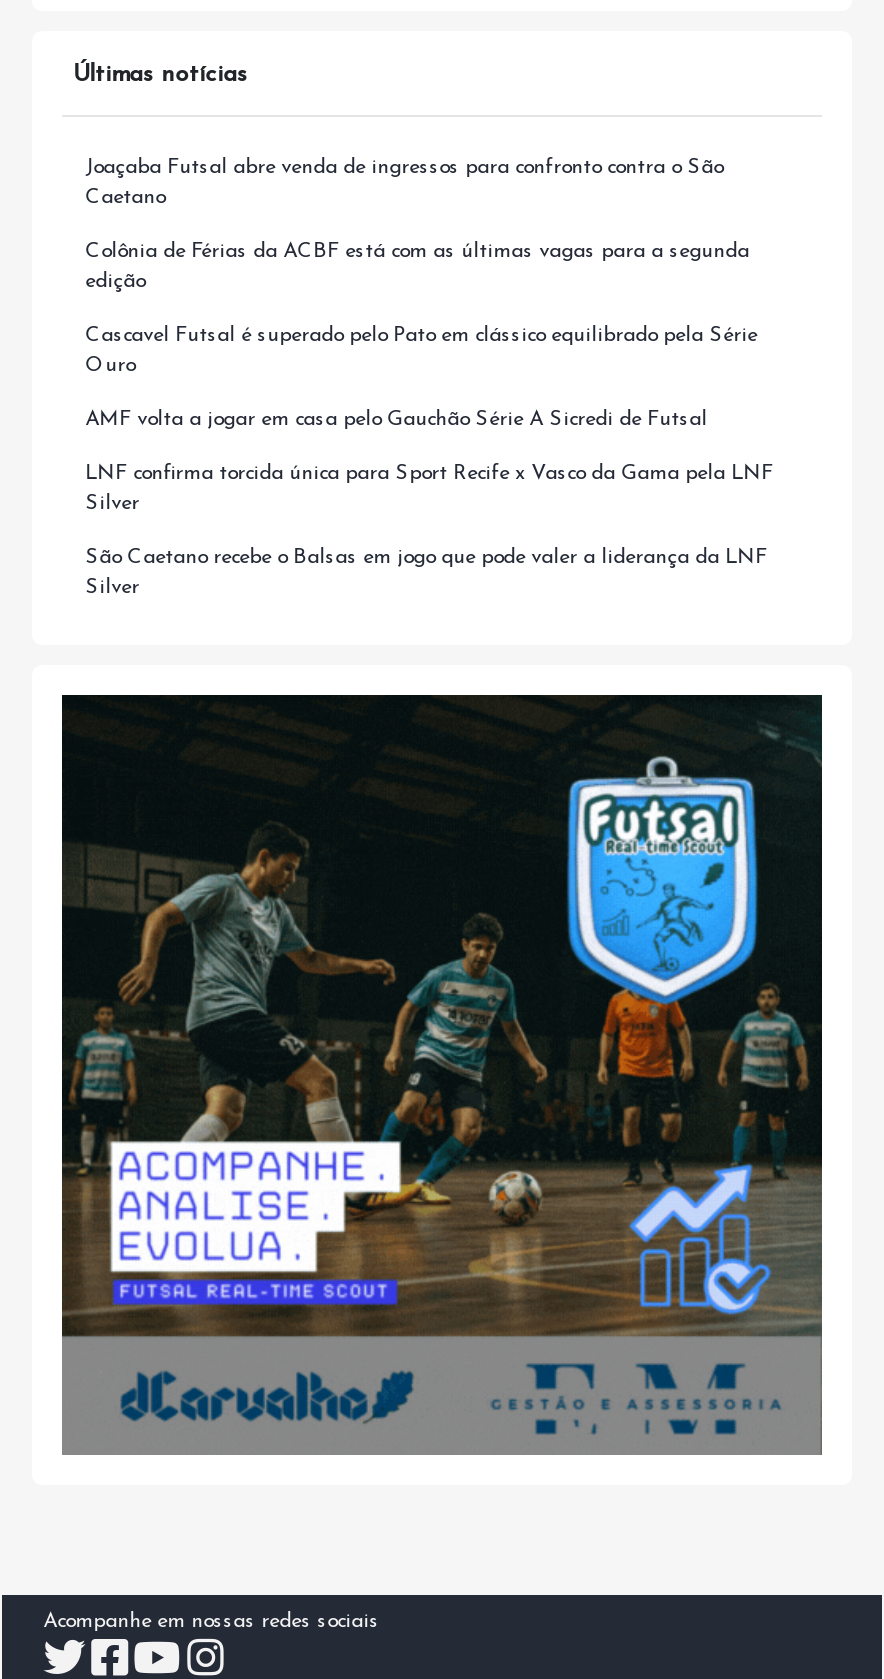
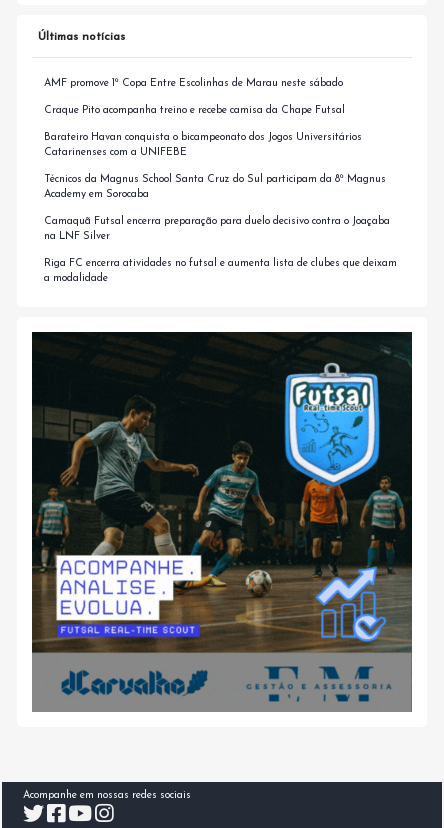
[85,157,723,209] Joaçaba Futsal abre venda de ingressos para confronto contra o São | Caetano -> [44,78,343,89] AMF promove 1ª Copa Entre Escolinhas de Marau neste sábado
[85,241,749,293] Colônia de Férias da ACBF está com as últimas vagas para a segunda | edição -> [44,105,345,116] Craque Pito acompanha treino e recebe camisa da Chape Futsal
[85,325,757,377] Cascavel Futsal é superado pelo Pato em clássico equilibrado pela Série | Ouro -> [44,132,362,158] Barateiro Havan conquista o bicampeonato dos Jogos Universitários | Catarinenses com a UNIFEBE
[85,409,707,431] AMF volta a jogar em casa pelo Gauchão Série A Sicredi de Futsal -> [44,174,386,200] Técnicos da Magnus School Santa Cruz do Sul participam da 8ª Magnus | Academy em Sorocaba
[85,463,773,515] LNF confirma torcida única para Sport Recife x Vasco da Gama pela LNF | Silver -> [44,216,390,242] Camaquã Futsal encerra preparação para duelo decisivo contra o Joaçaba | na LNF Silver
[85,547,767,599] São Caetano recebe o Balsas em jogo que pode valer a liderança da LNF | Silver -> [44,258,397,284] Riga FC encerra atividades no futsal e aumenta lista de clubes que deixam | a modalidade

